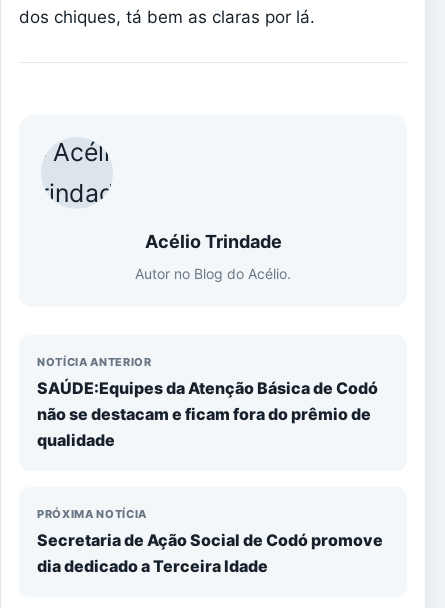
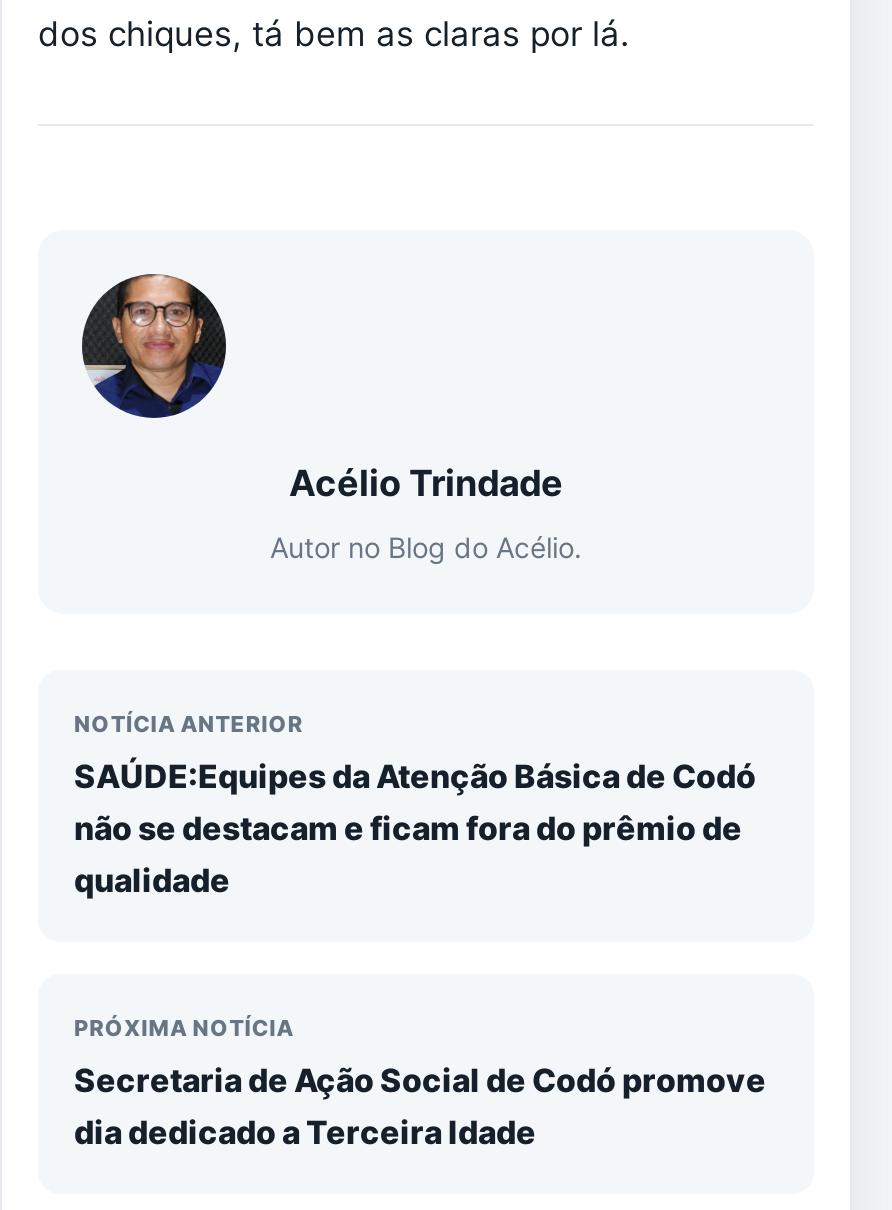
[41,137,113,209] [image] -> [80,272,228,420] [image]

